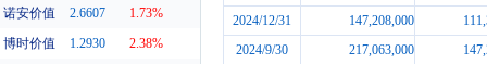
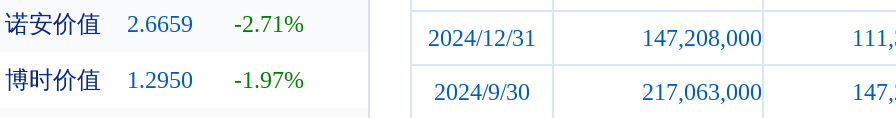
[69,5,105,21] 2.6607 -> [127,10,193,38] 2.6659
[129,5,163,21] 1.73% -> [234,10,304,38] -2.71%
[69,36,105,51] 1.2930 -> [127,66,193,94] 1.2950
[129,36,163,51] 2.38% -> [234,66,304,94] -1.97%

